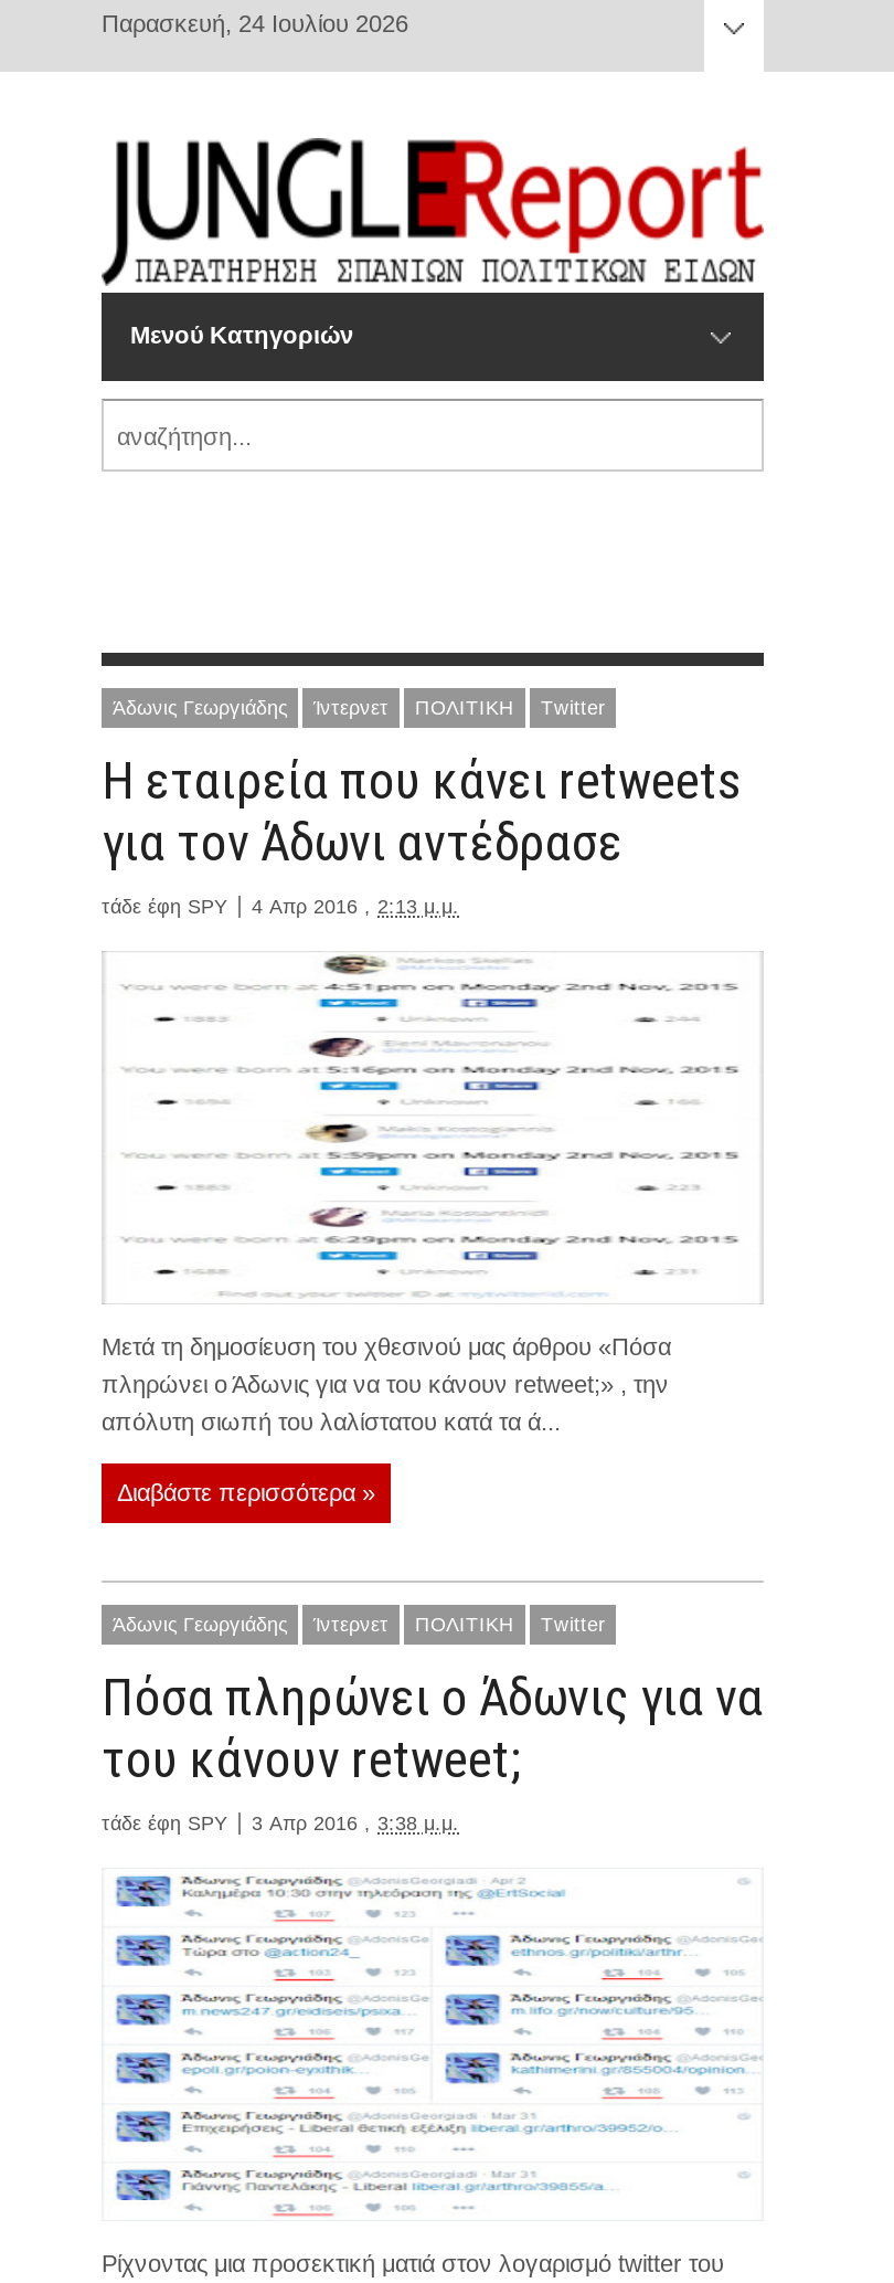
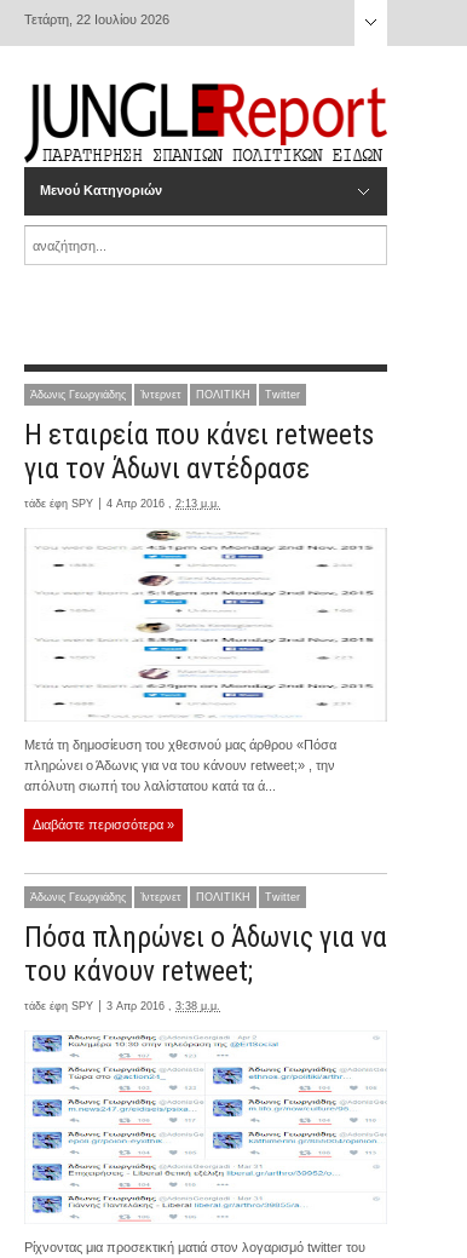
[102,10,408,36] Παρασκευή, 24 Ιουλίου 2026 -> [24,12,169,27] Τετάρτη, 22 Ιουλίου 2026

